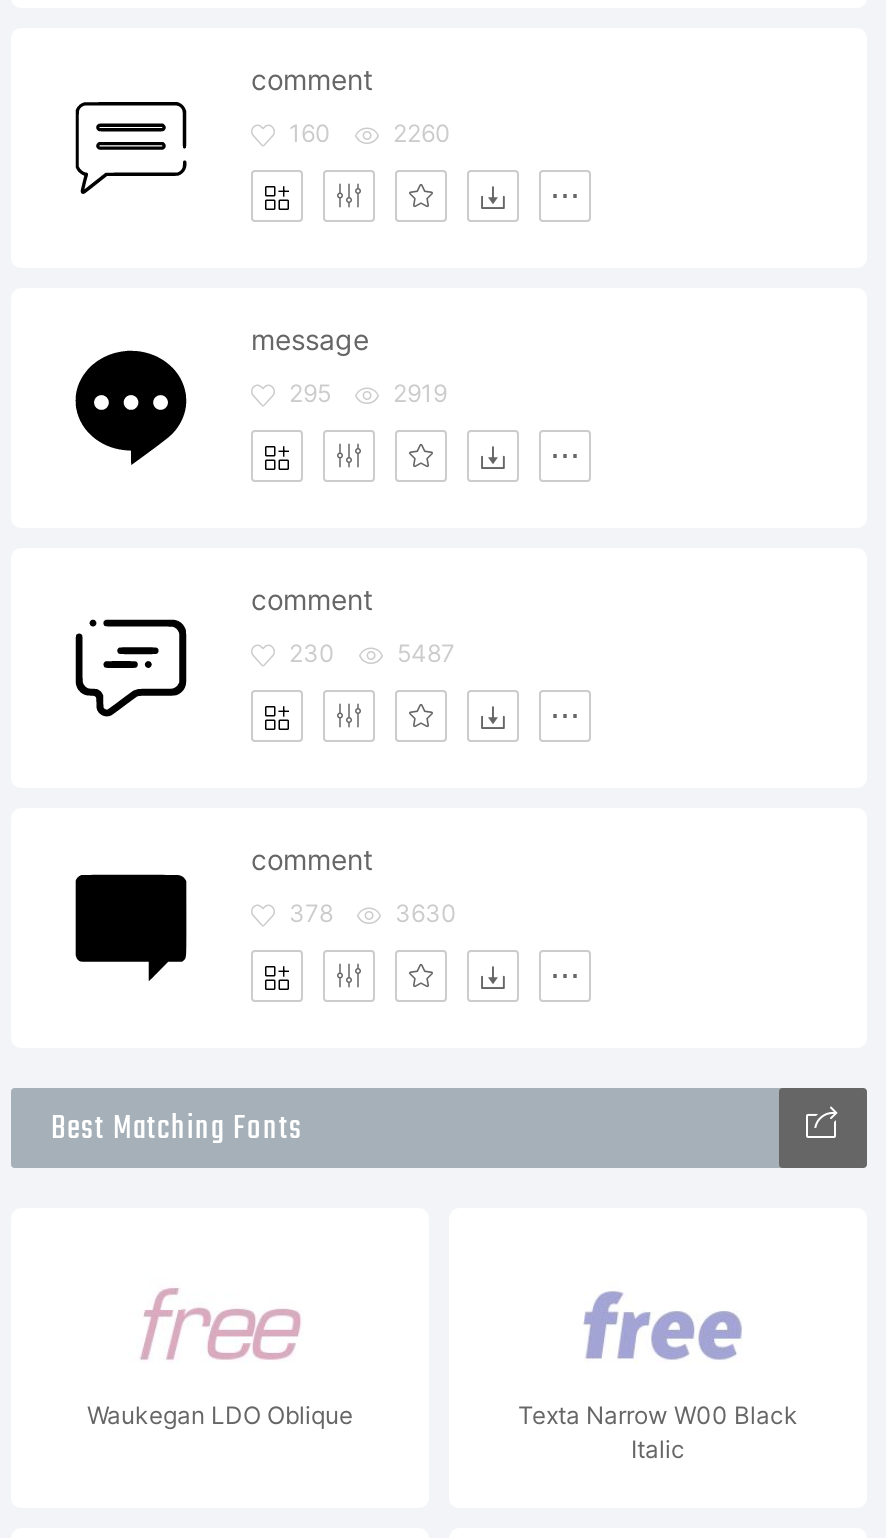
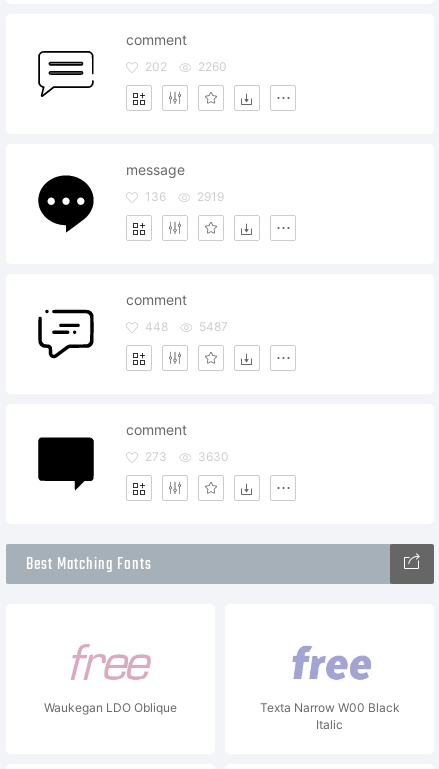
[289,118,331,148] 160 -> [145,59,167,74] 202
[289,378,331,408] 295 -> [145,189,166,204] 136
[289,638,335,668] 230 -> [145,319,168,334] 448
[289,898,333,928] 378 -> [145,449,167,464] 273

